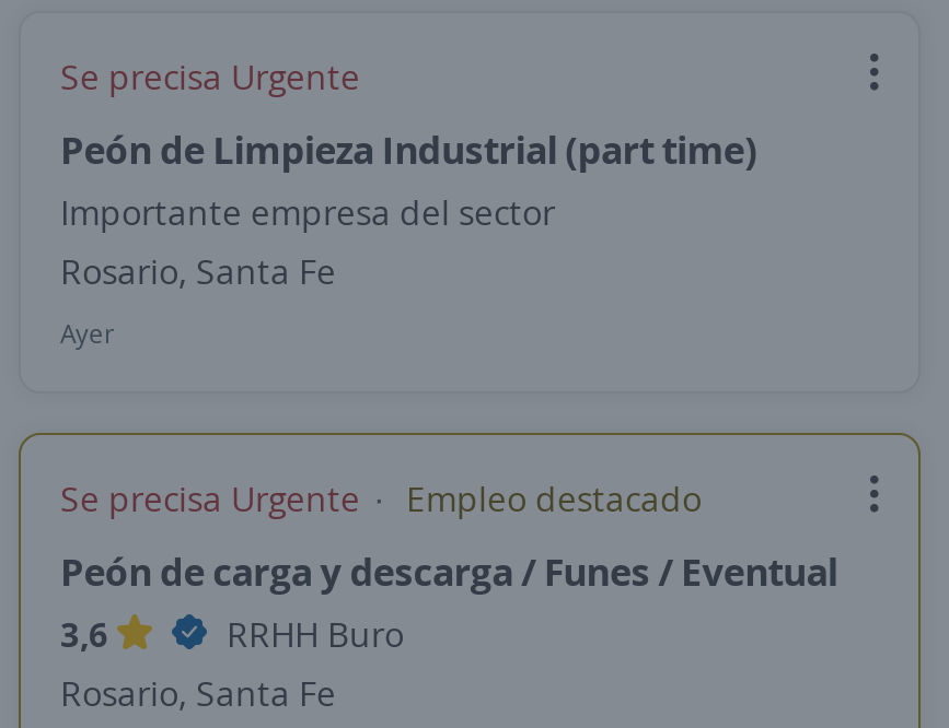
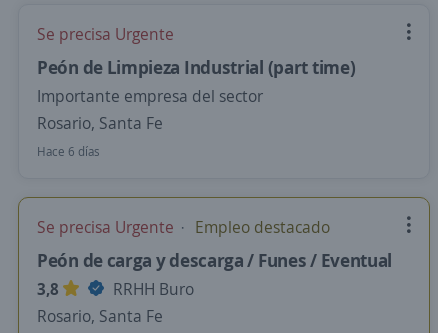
[60,315,115,352] Ayer -> [37,143,100,160] Hace 6 días
[60,610,117,658] 3,6 -> [37,278,63,300] 3,8

